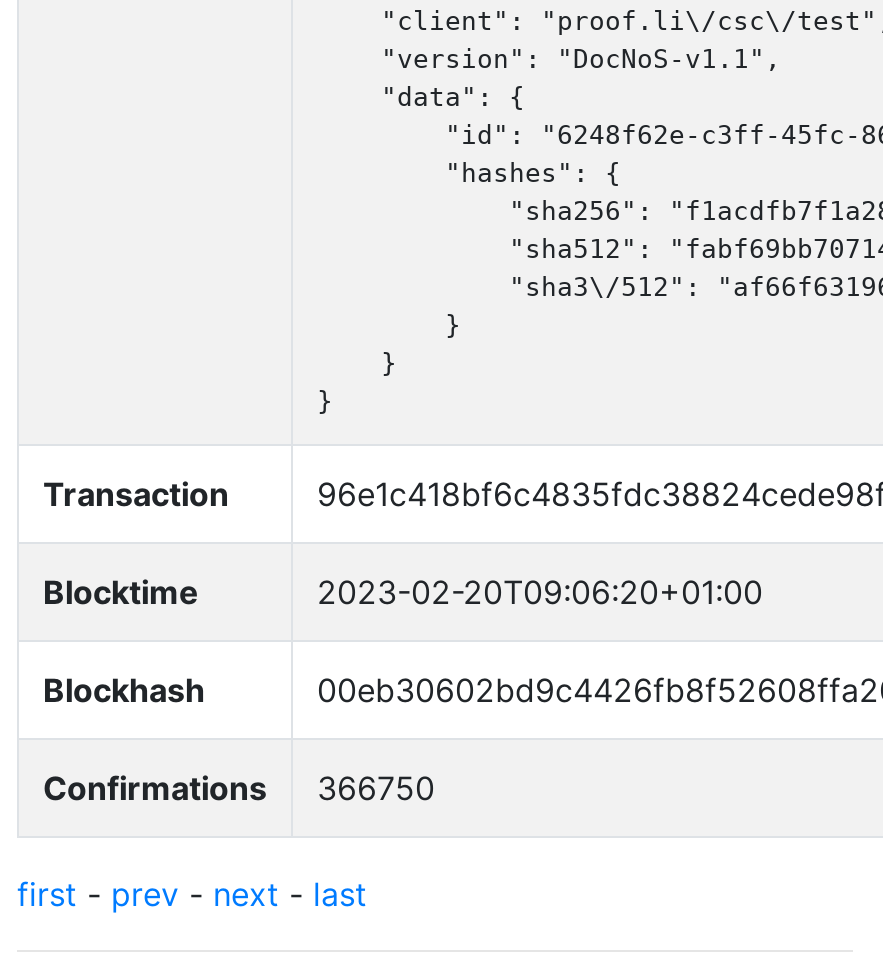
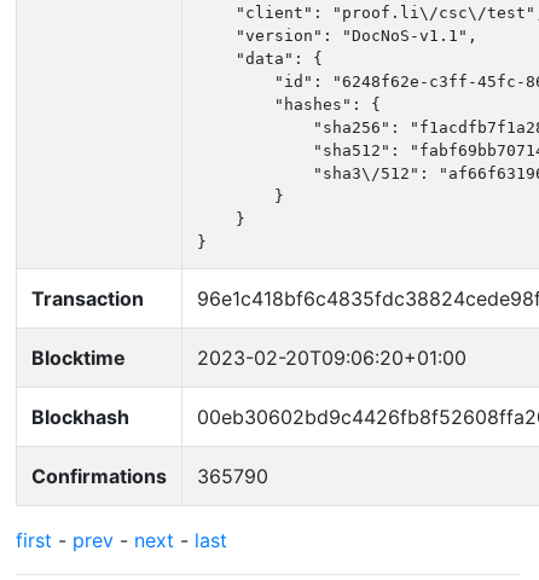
[43,768,435,808] Confirmations 366750 -> [31,464,268,488] Confirmations 365790

